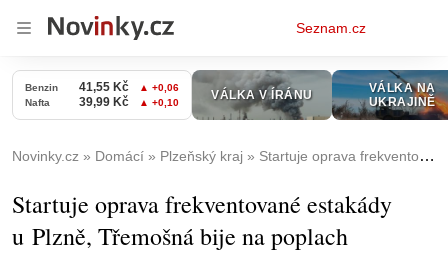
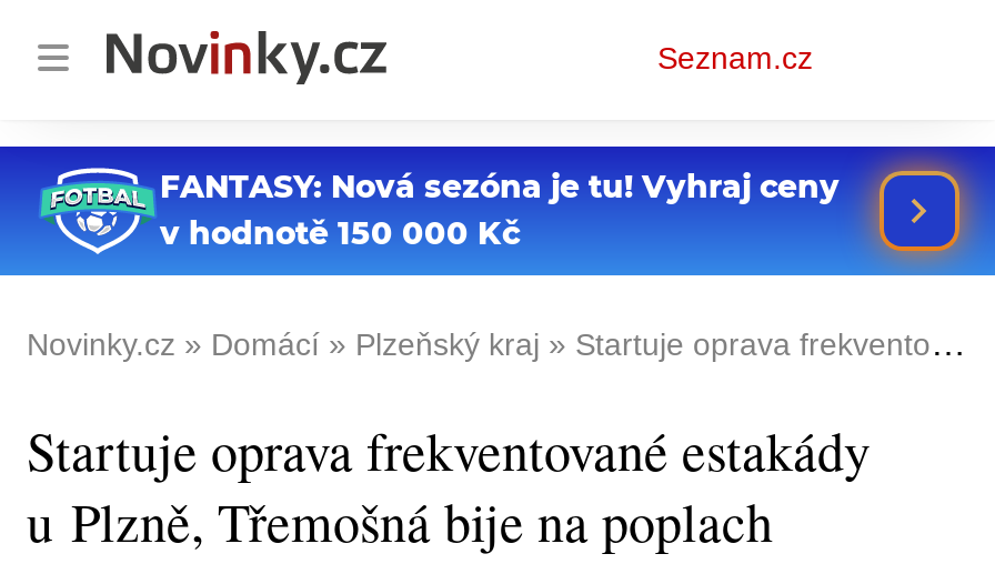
[3,68,445,125] [image] -> [7,144,988,278] [image]

